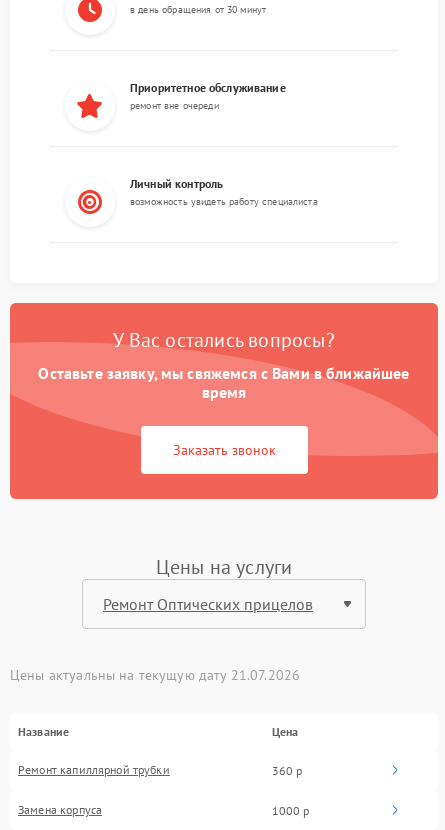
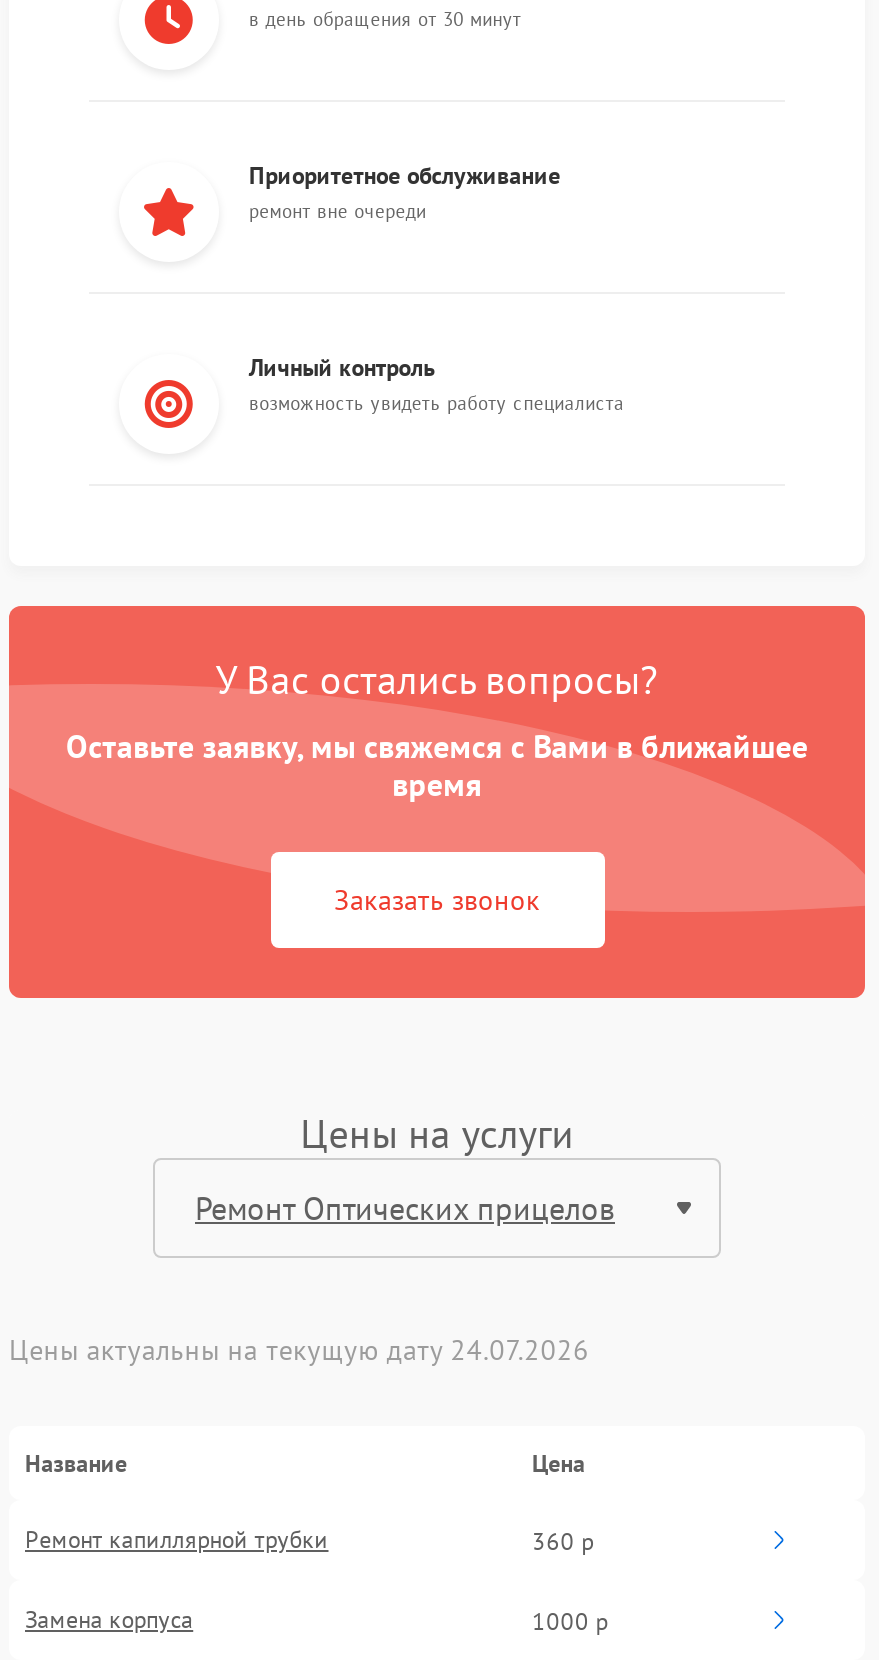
[10,666,300,684] Цены актуальны на текущую дату 21.07.2026 -> [9,1332,589,1368] Цены актуальны на текущую дату 24.07.2026

